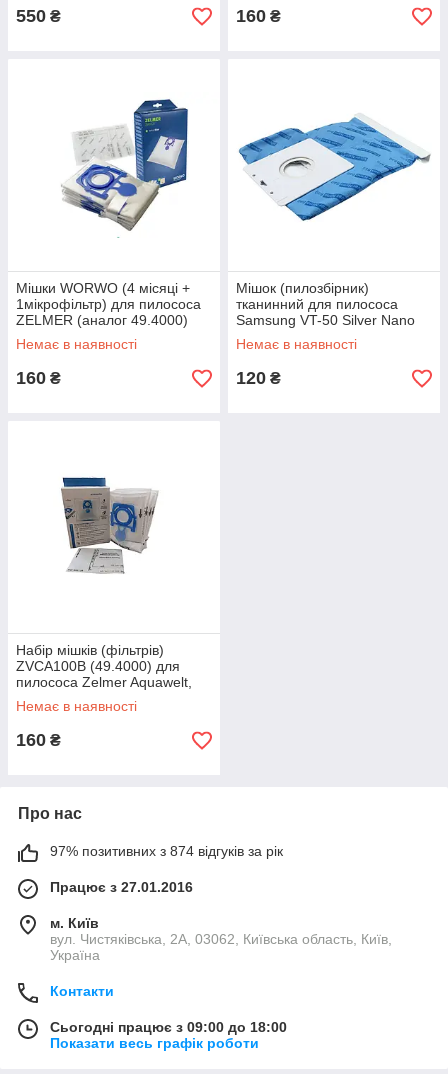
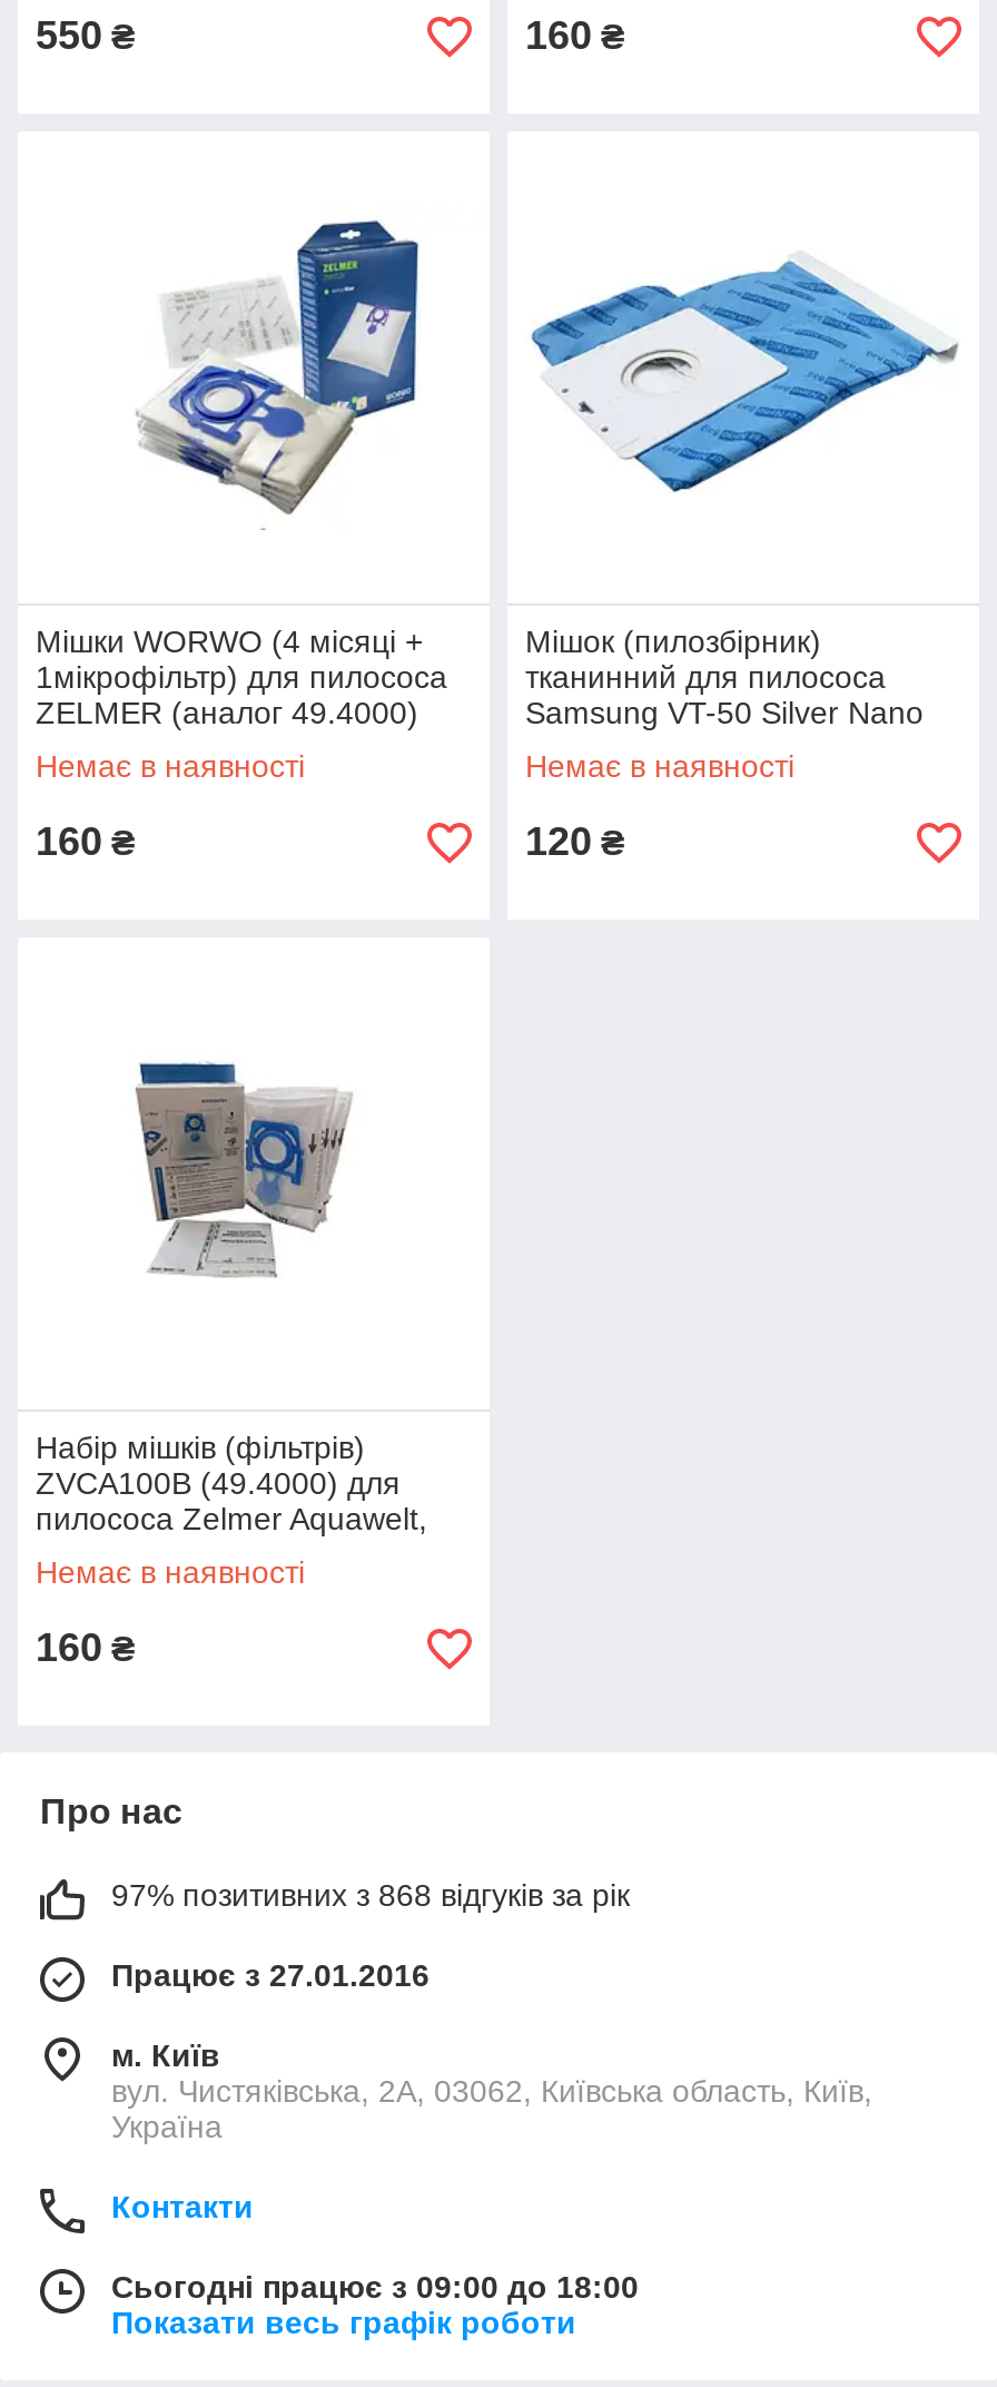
[50,843,283,859] 97% позитивних з 874 відгуків за рік -> [111,1877,630,1913] 97% позитивних з 868 відгуків за рік

